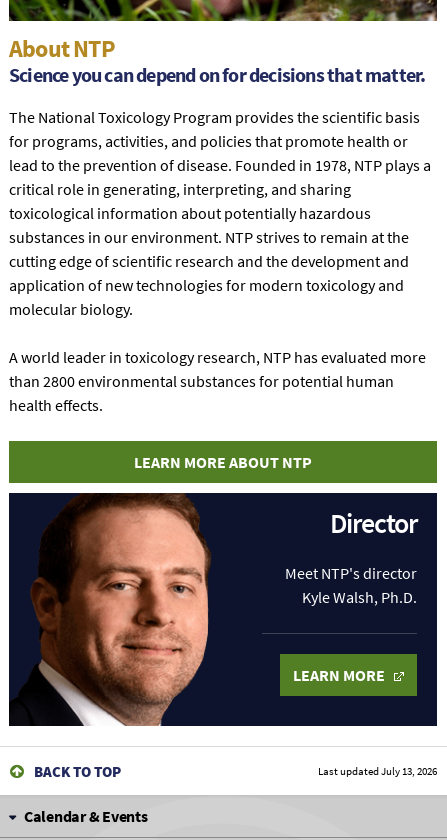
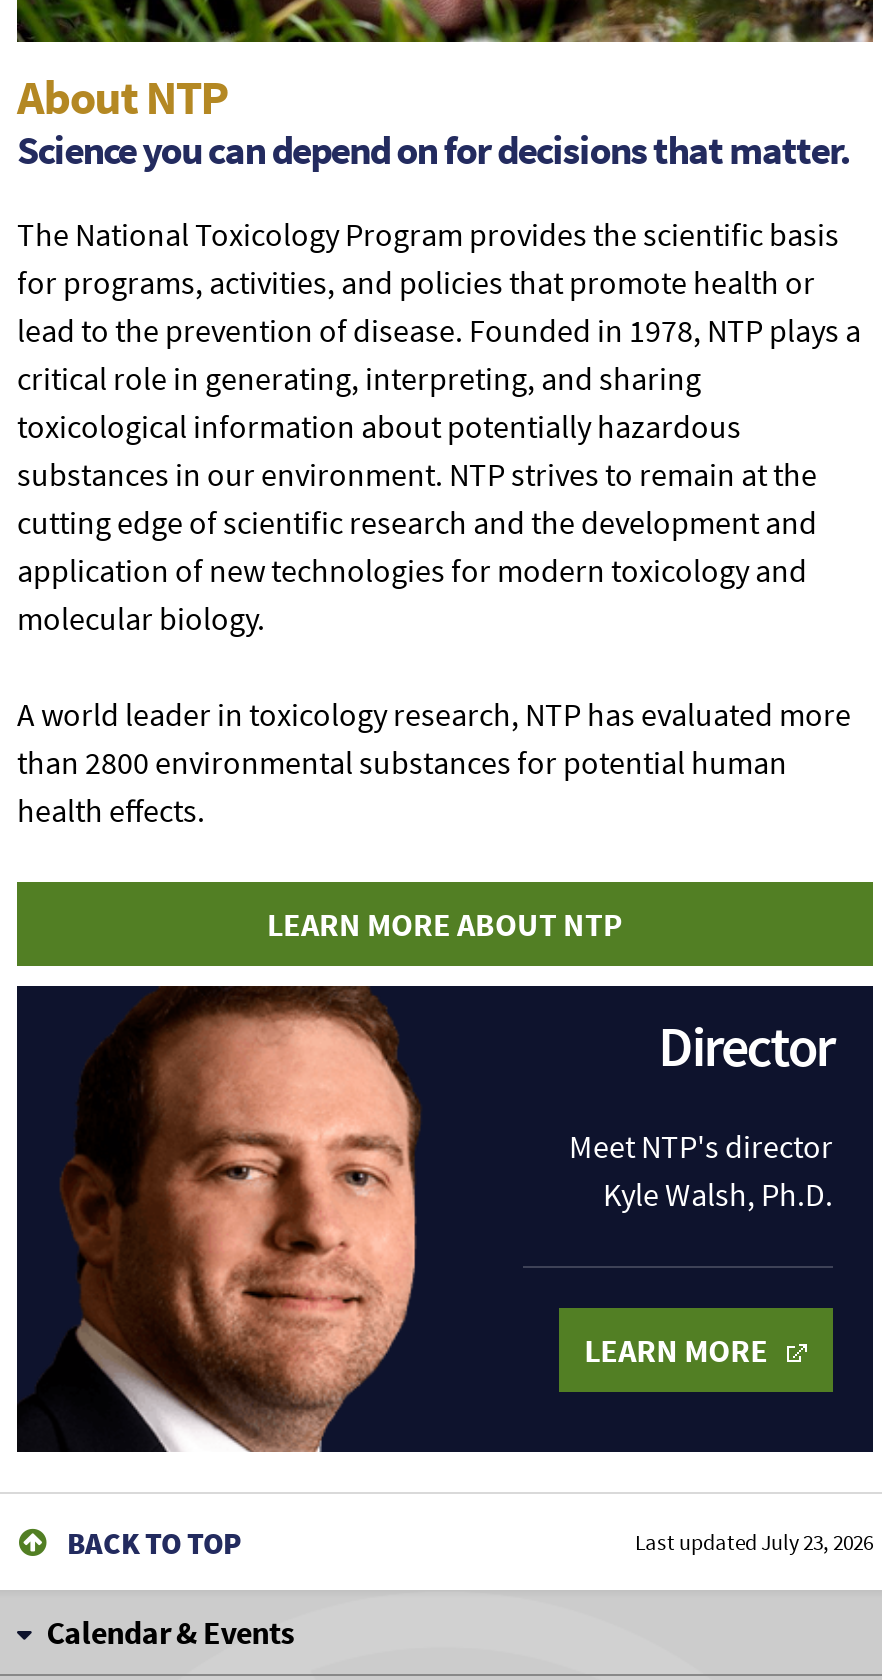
[318,764,437,778] Last updated July 13, 2026 -> [635,1528,873,1556] Last updated July 23, 2026

